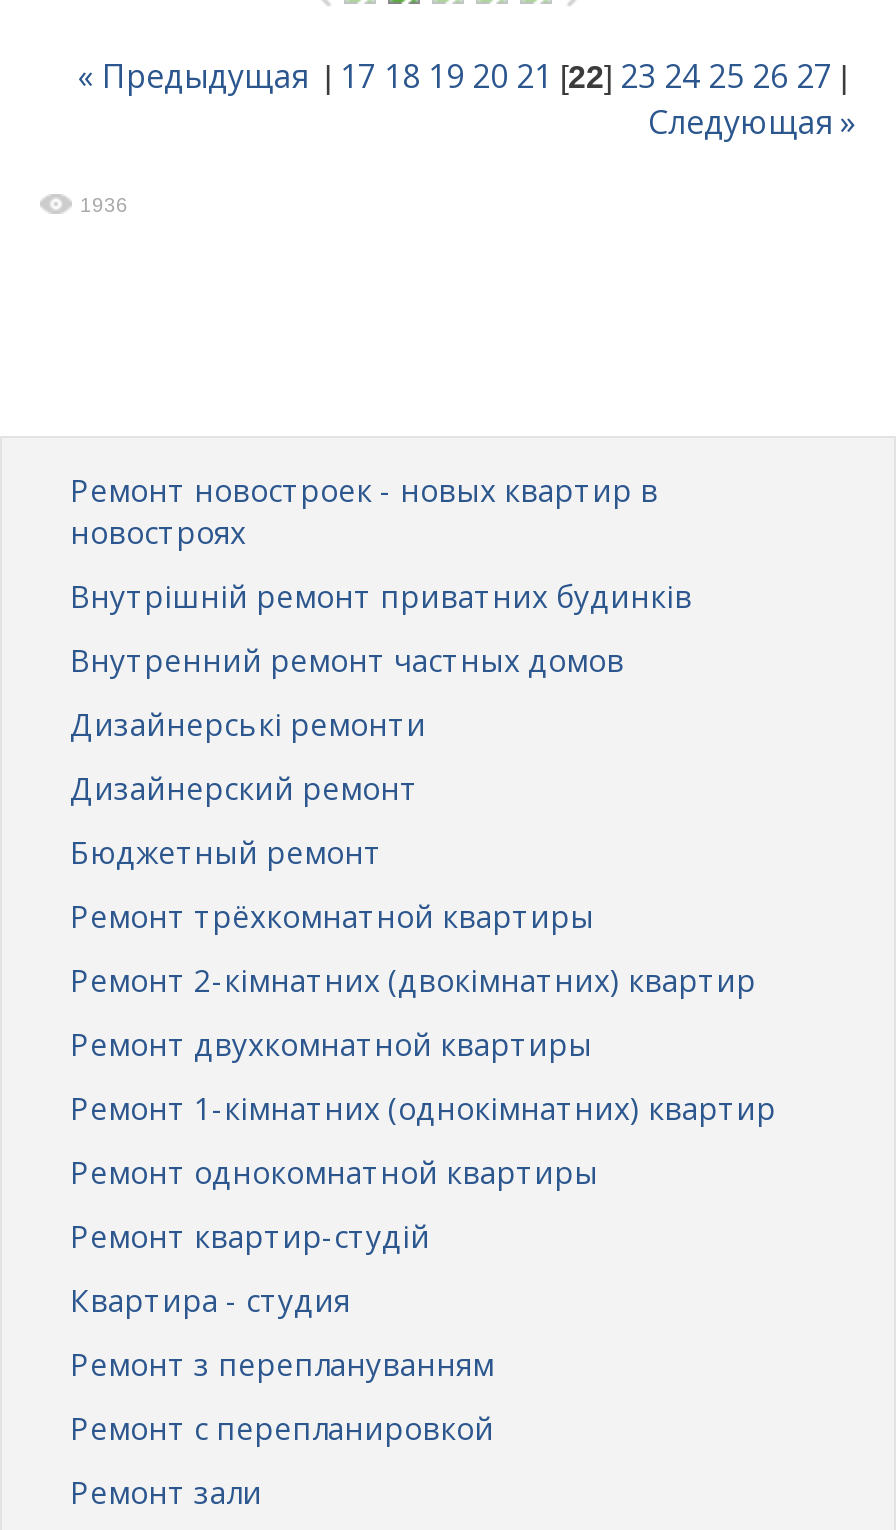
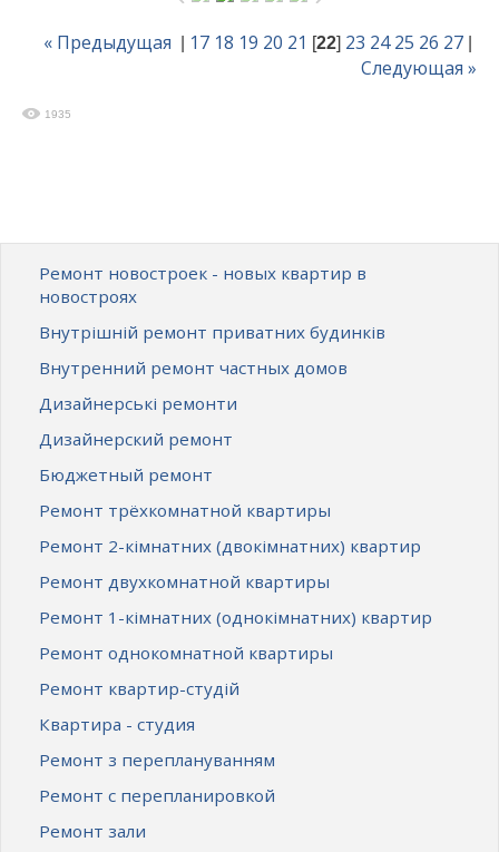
[80,193,128,215] 1936 -> [45,107,71,120] 1935

